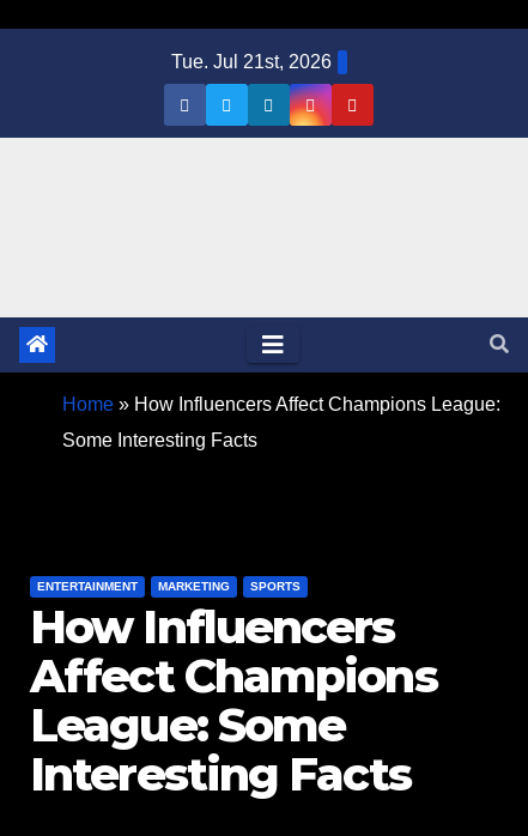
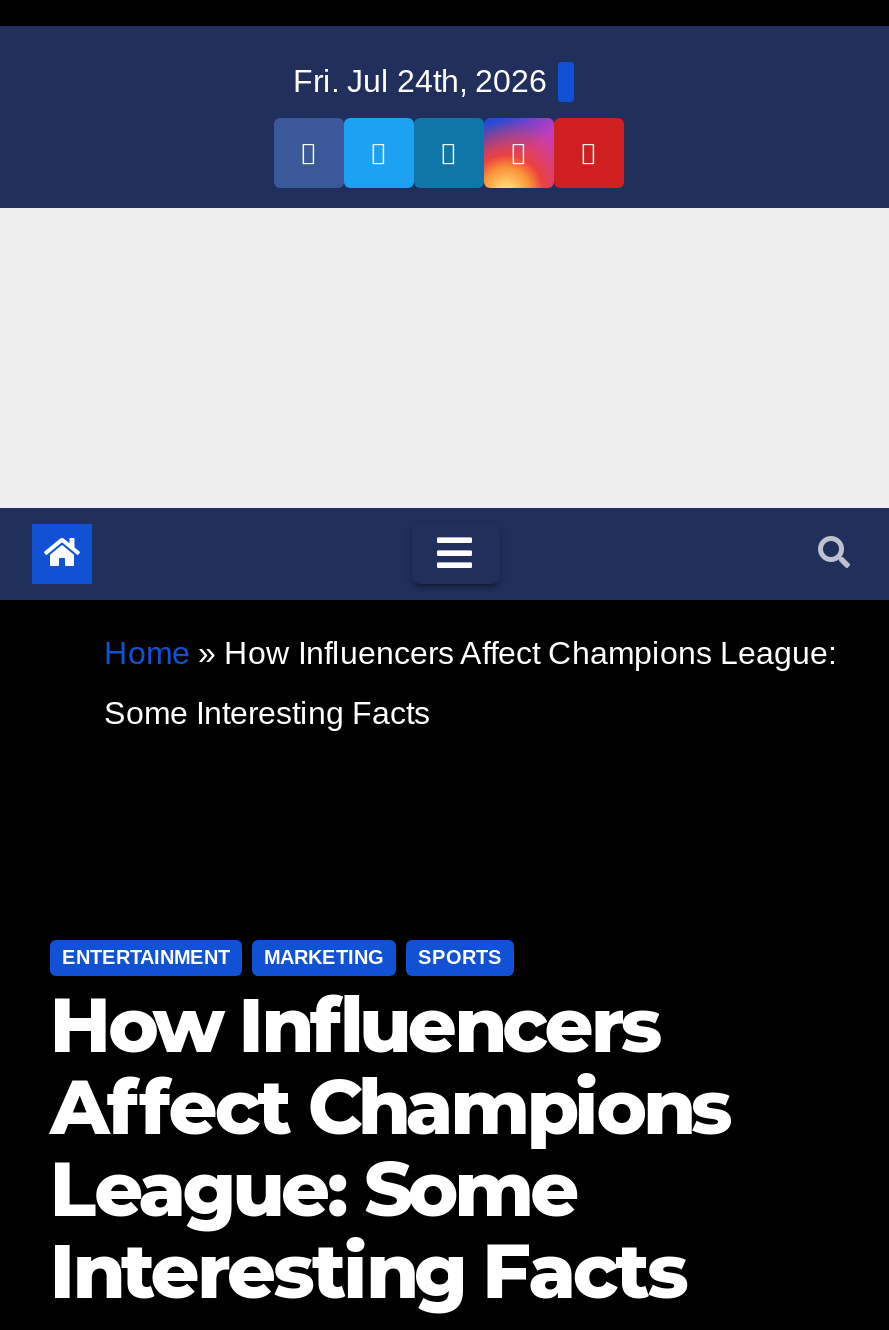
[171,52,332,72] Tue. Jul 21st, 2026 -> [293,64,547,98] Fri. Jul 24th, 2026

